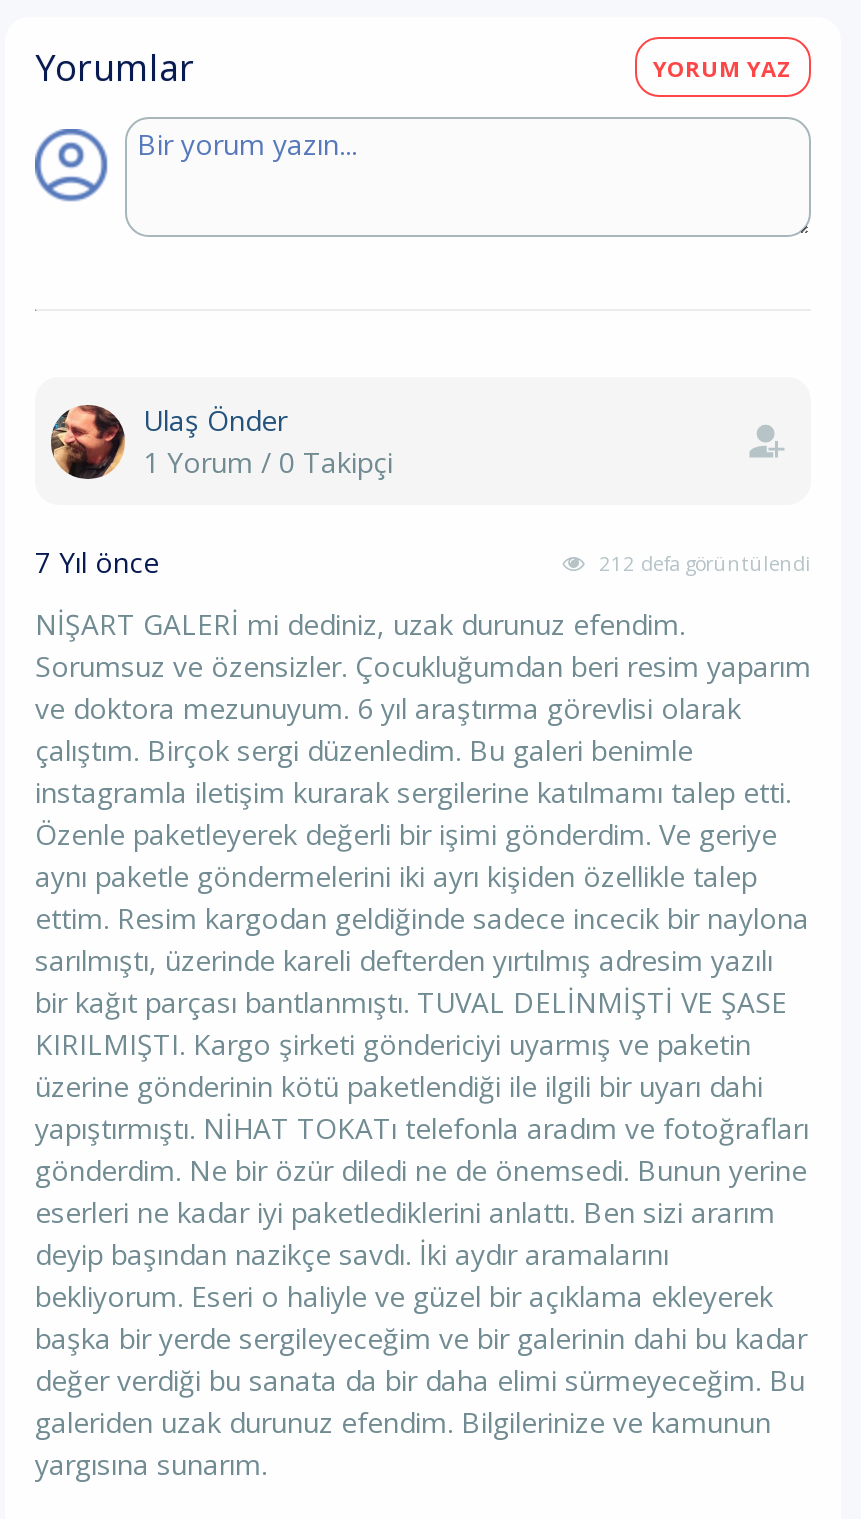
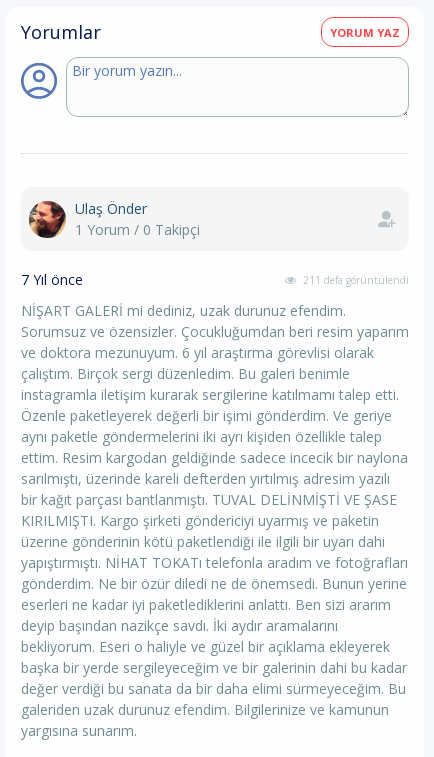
[599,549,811,577] 212 defa görüntülendi -> [303,273,409,287] 211 defa görüntülendi

